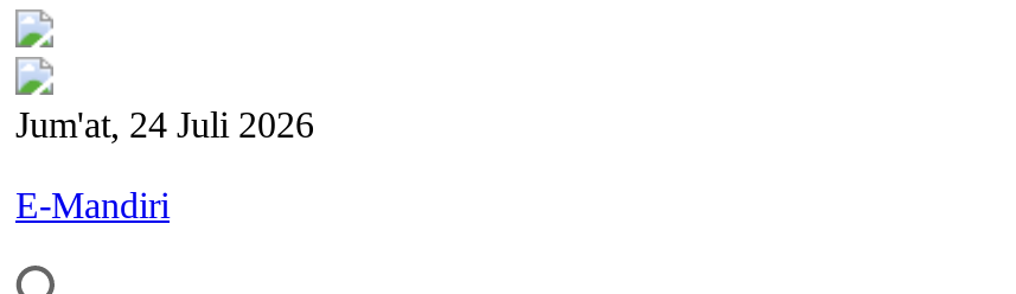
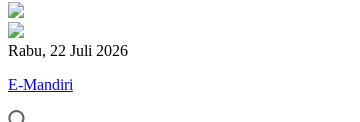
[15,104,314,145] Jum'at, 24 Juli 2026 -> [8,42,128,59] Rabu, 22 Juli 2026

